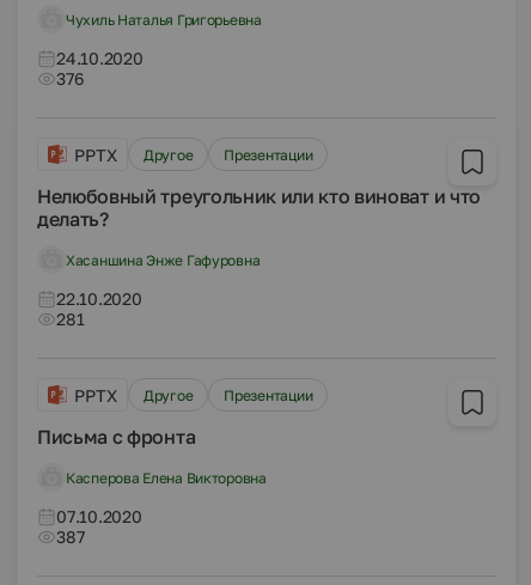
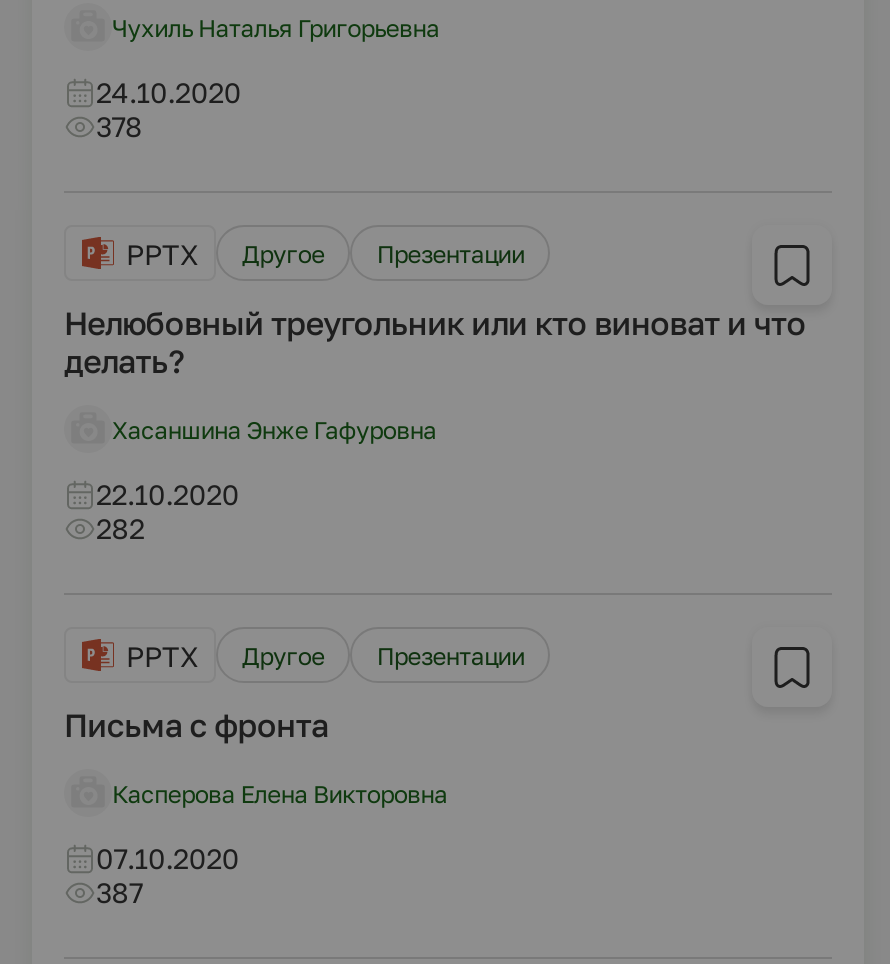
[56,68,83,89] 376 -> [96,109,143,143] 378
[56,309,84,329] 281 -> [96,511,145,545] 282

